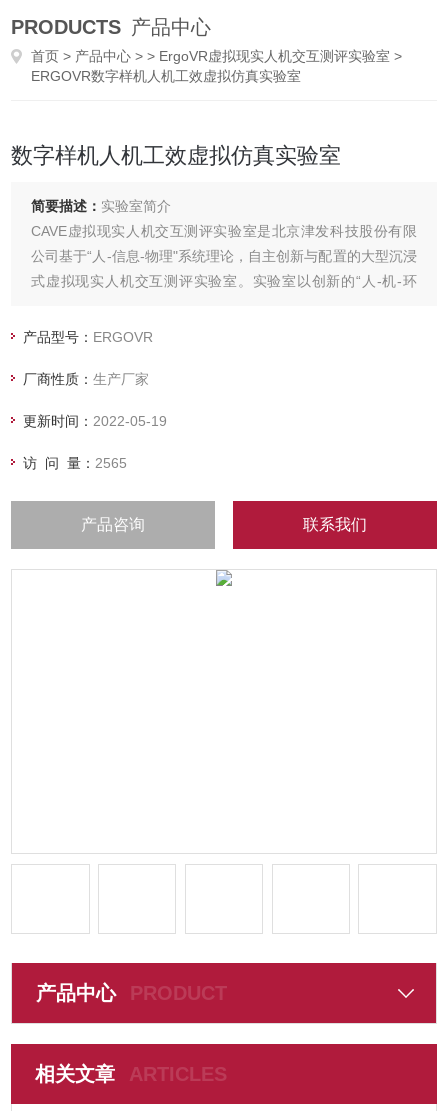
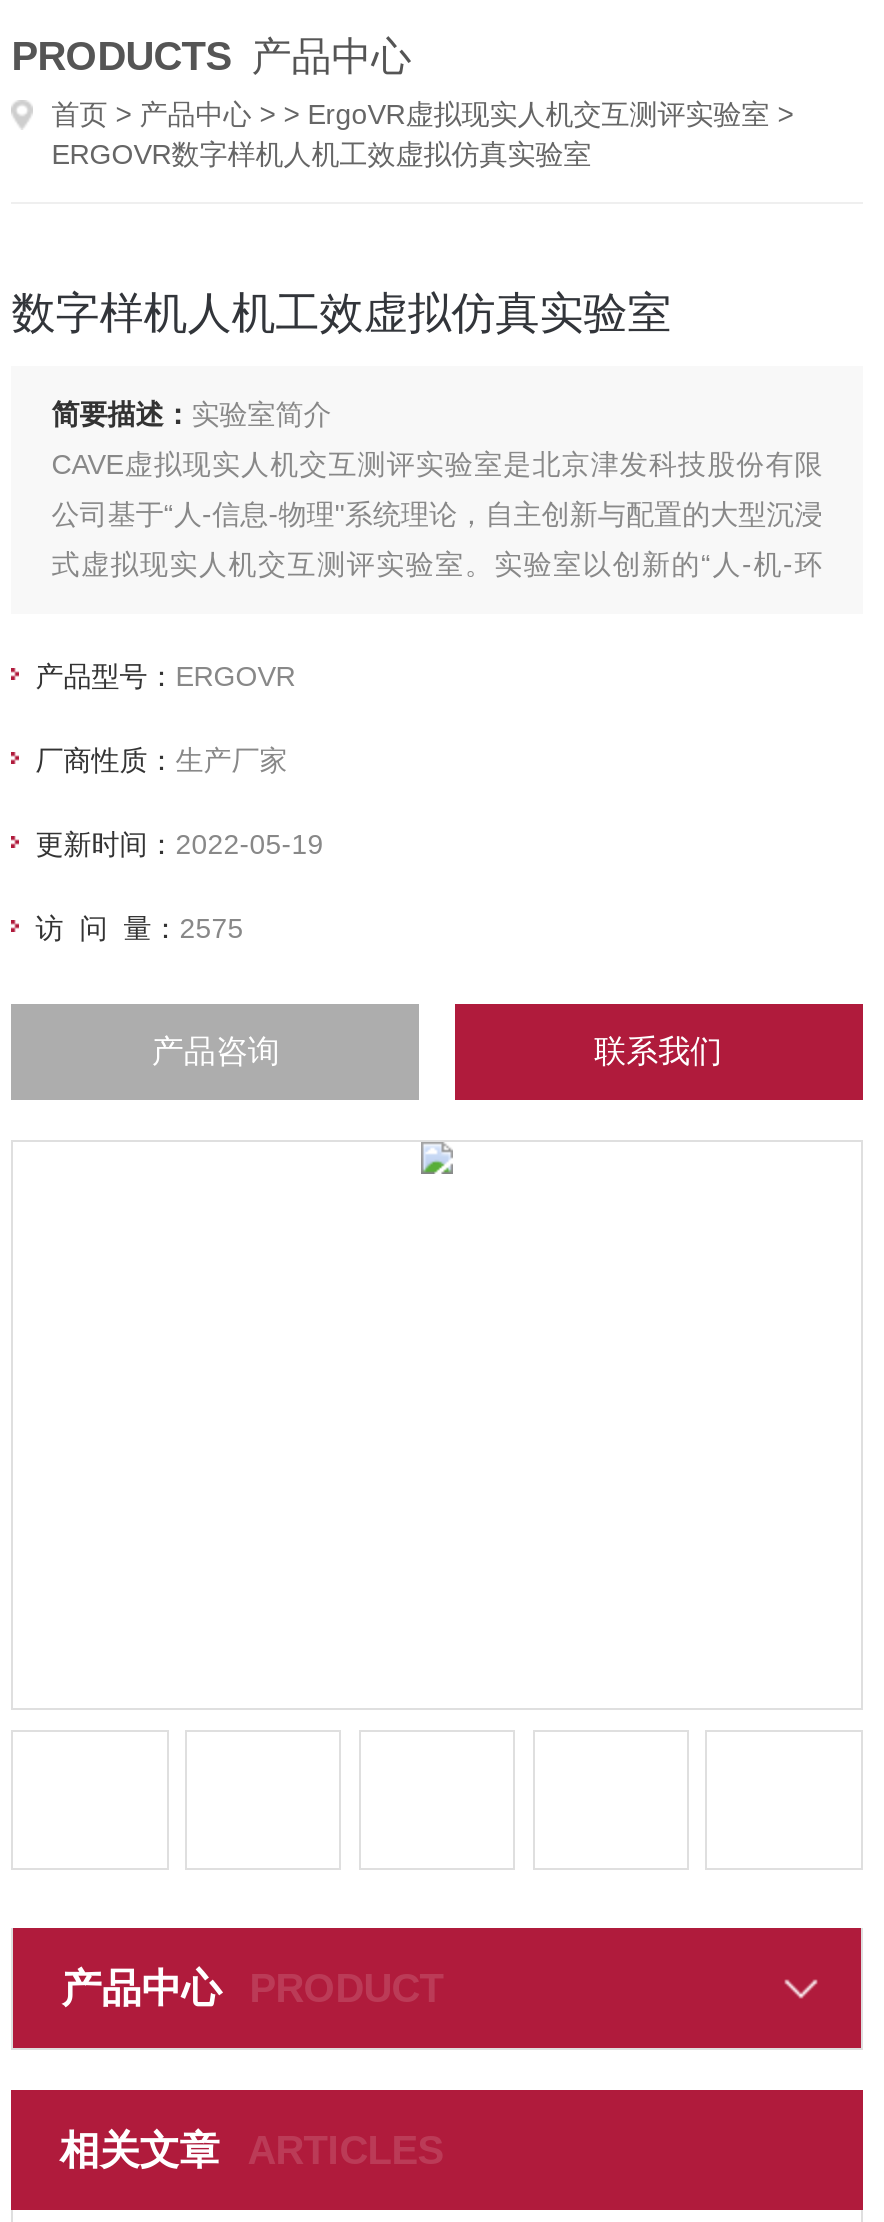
[23,455,127,471] 访 问 量：2565 -> [35,912,243,944] 访 问 量：2575

